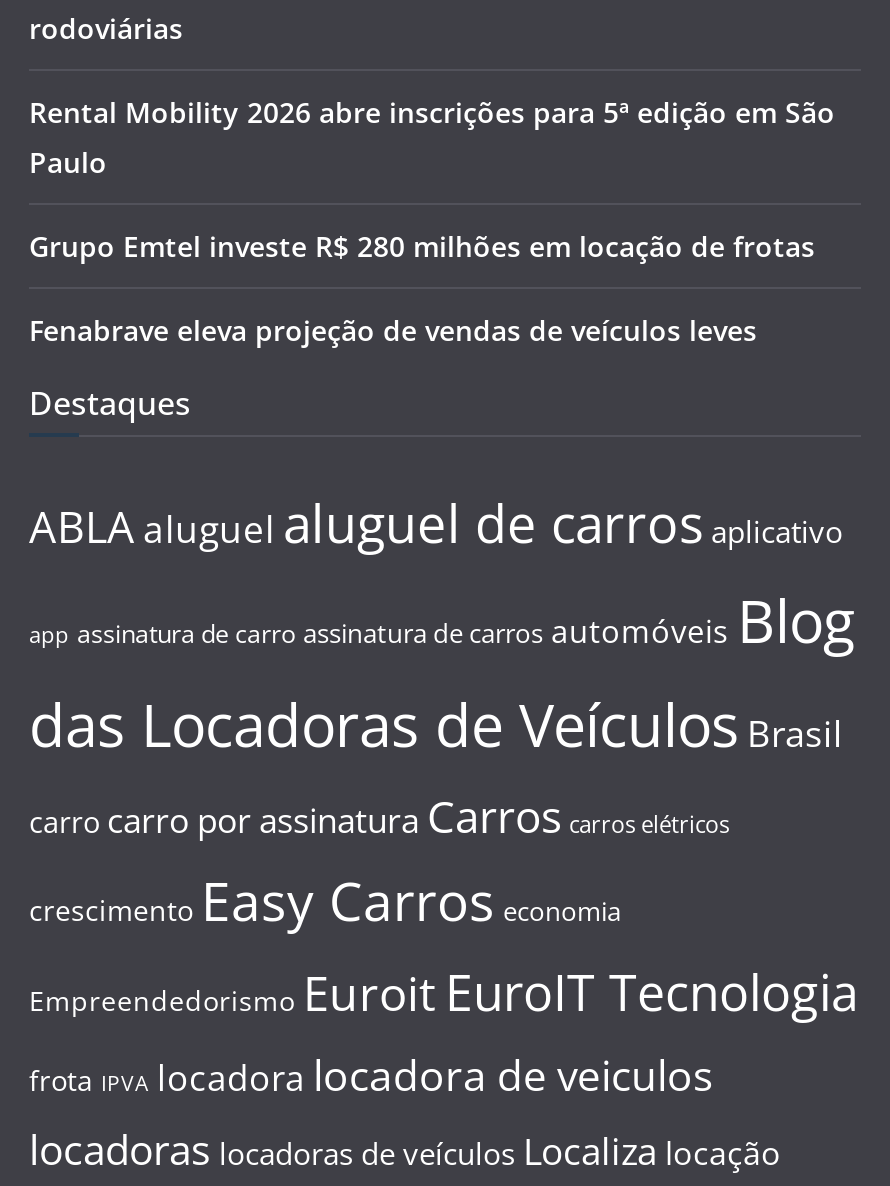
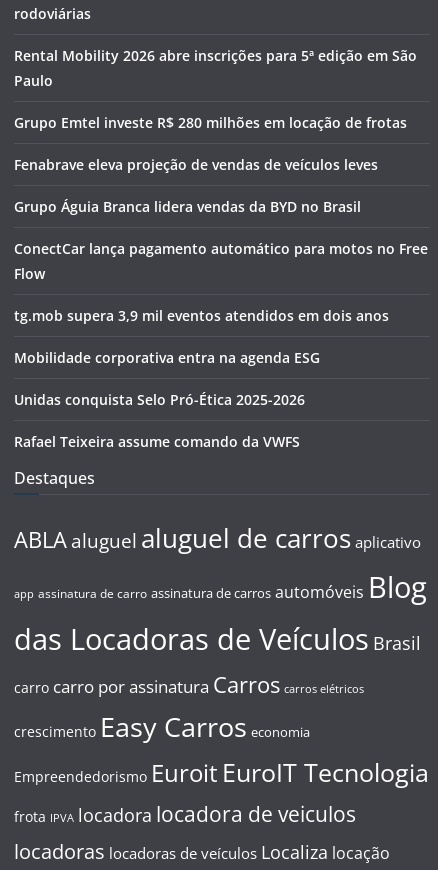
none -> [14,197,428,451] Grupo Águia Branca lidera vendas da BYD no Brasil | ConectCar lança pagamento automático para motos no Free | Flow | tg.mob supera 3,9 mil eventos atendidos em dois anos | Mobilidade corporativa entra na agenda ESG | Unidas conquista Selo Pró-Ética 2025-2026 | Rafael Teixeira assume comando da VWFS

